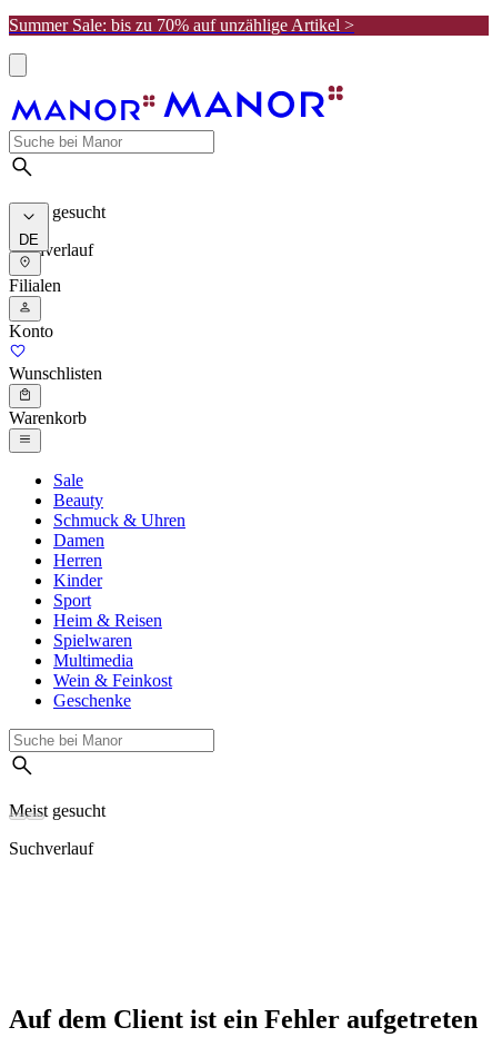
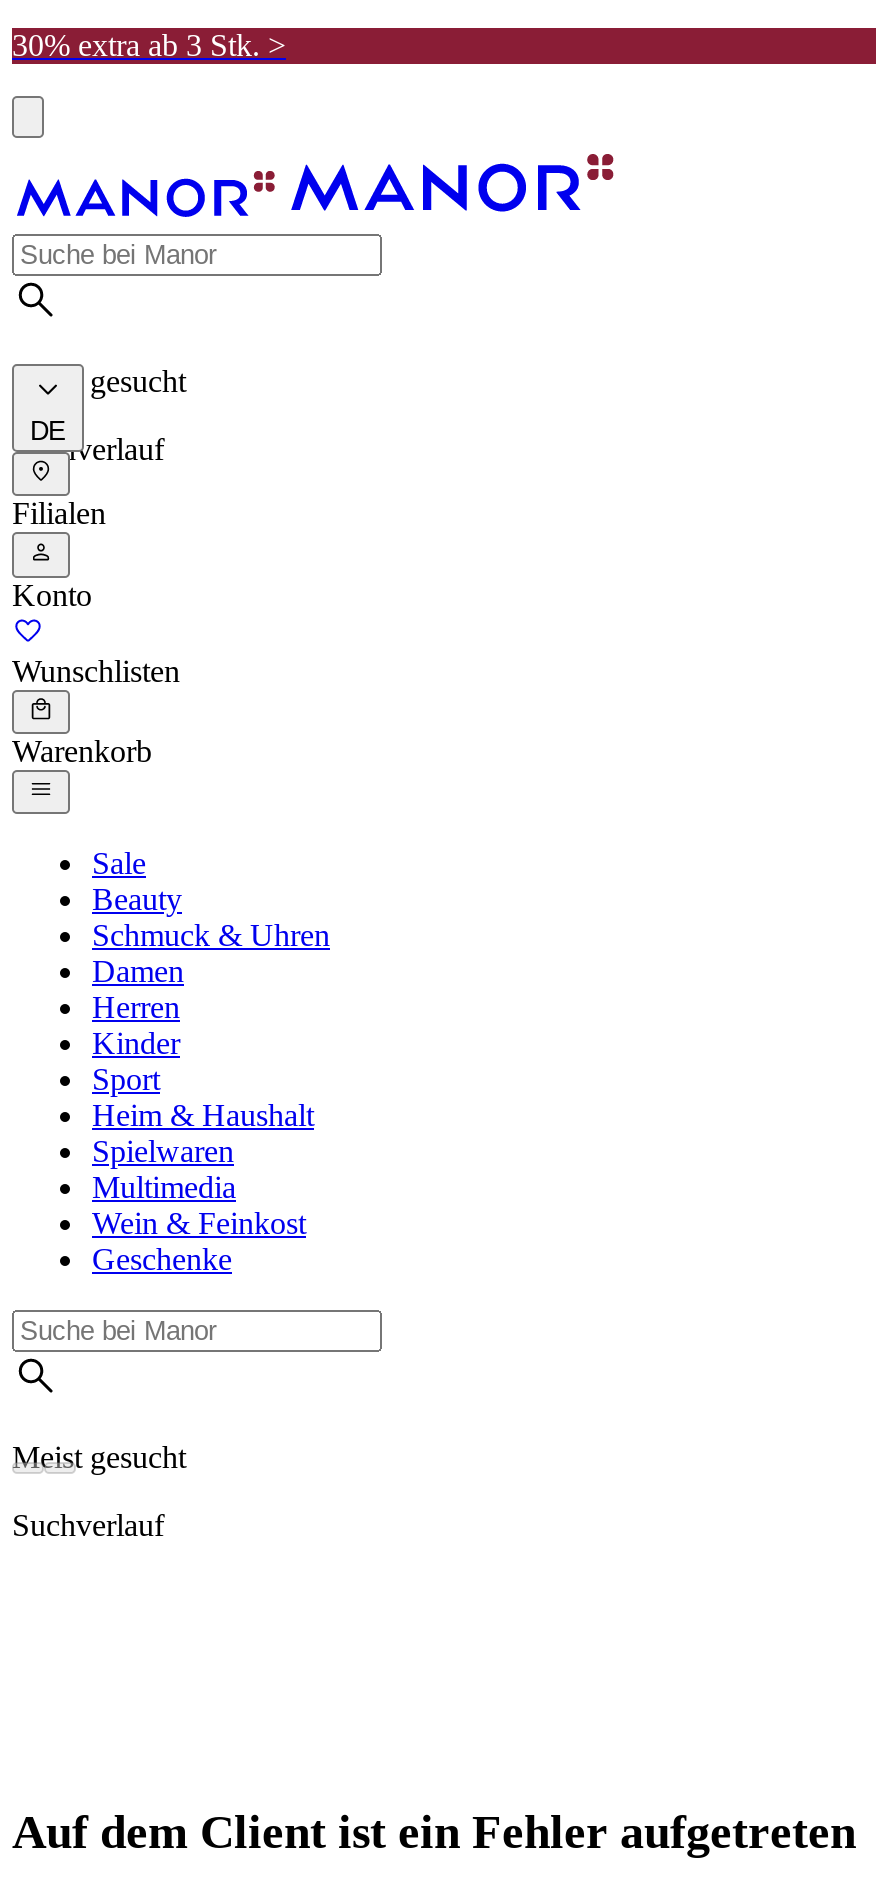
[9,16,354,34] Summer Sale: bis zu 70% auf unzählige Artikel > -> [12,28,286,62] 30% extra ab 3 Stk. >
[53,611,162,630] Heim & Reisen -> [92,1099,314,1133] Heim & Haushalt

